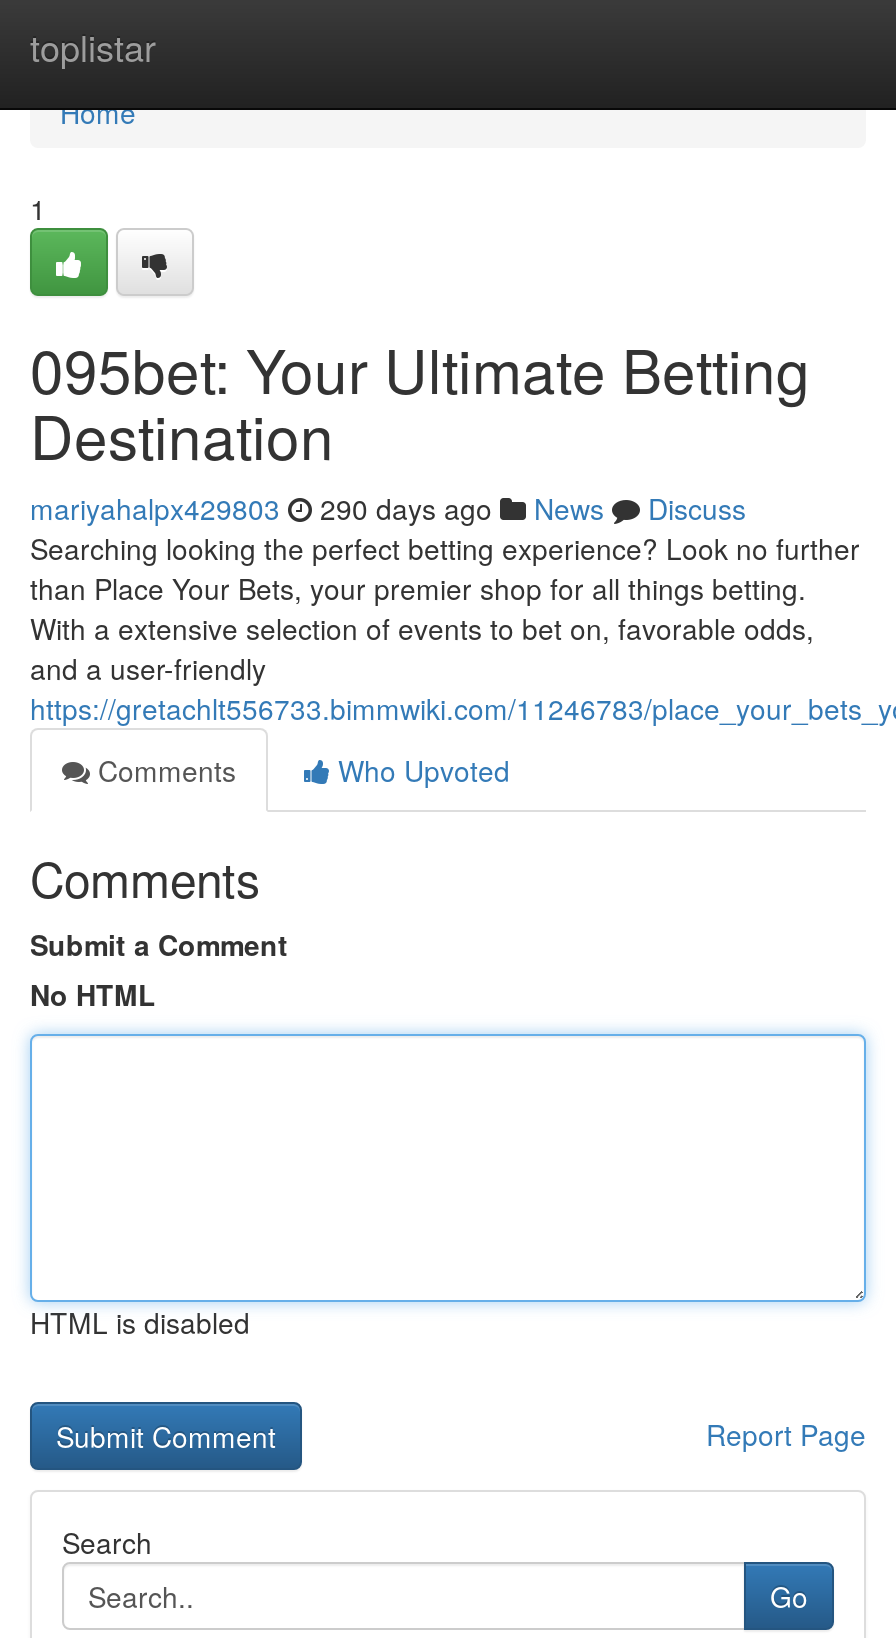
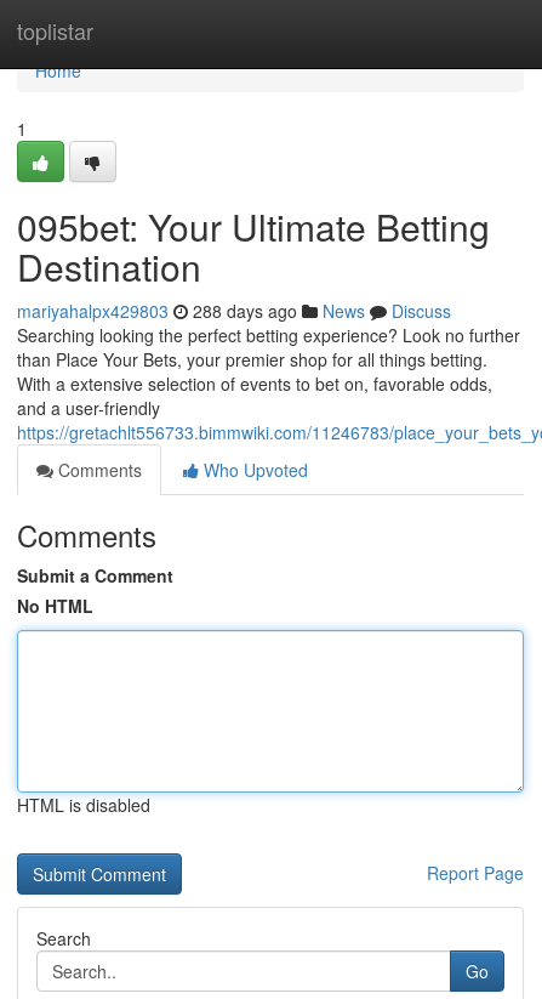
[30,488,746,528] mariyahalpx429803 290 days ago News Discuss -> [17,299,451,323] mariyahalpx429803 288 days ago News Discuss

